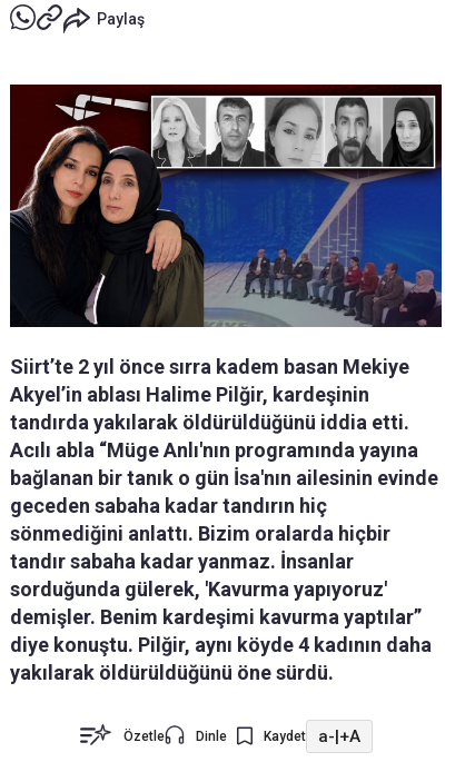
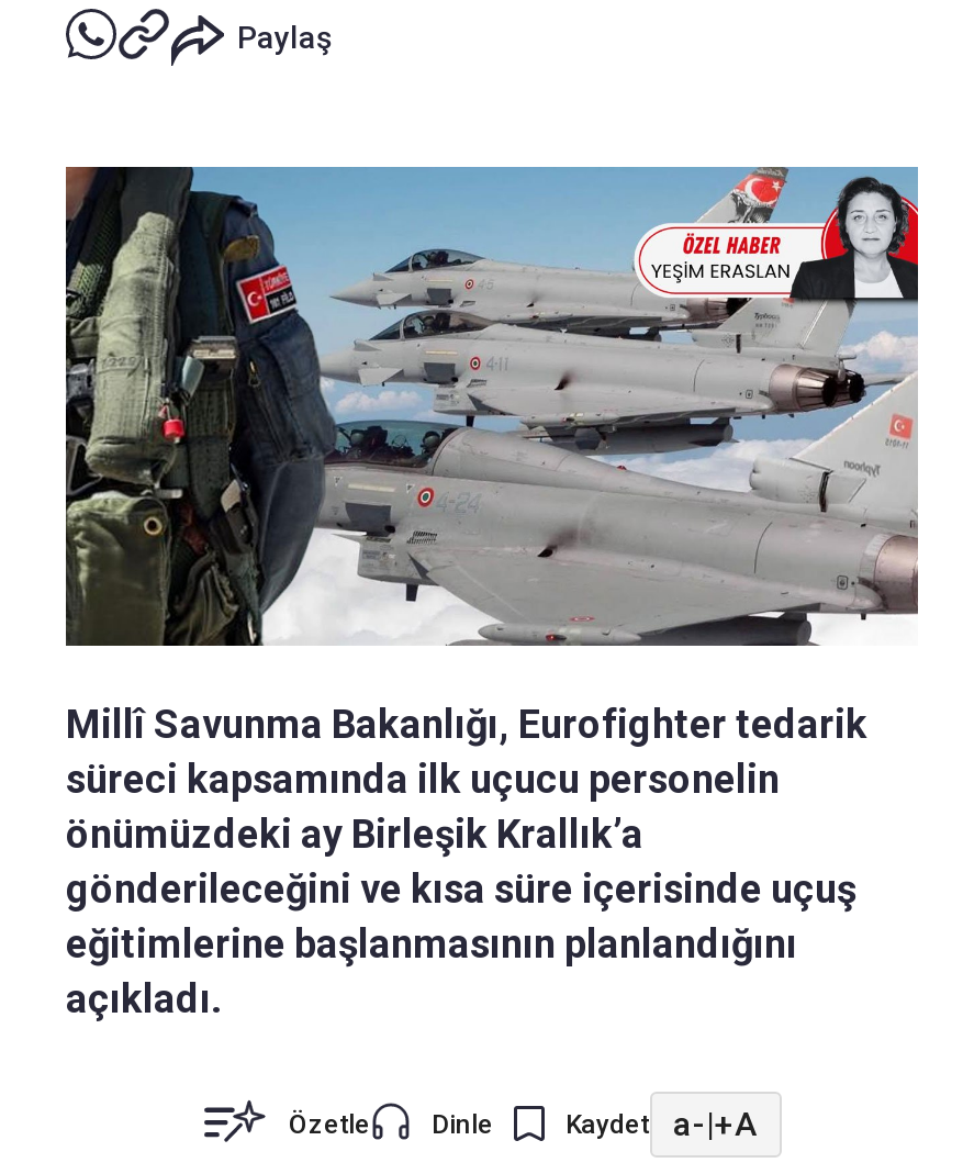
[9,83,443,328] [image] -> [64,165,920,575] [image]
[10,355,438,685] Siirt’te 2 yıl önce sırra kadem basan Mekiye | Akyel’in ablası Halime Pilğir, kardeşinin | tandırda yakılarak öldürüldüğünü iddia etti. | Acılı abla “Müge Anlı'nın programında yayına | bağlanan bir tanık o gün İsa'nın ailesinin evinde | geceden sabaha kadar tandırın hiç | sönmediğini anlattı. Bizim oralarda hiçbir | tandır sabaha kadar yanmaz. İnsanlar | sorduğunda gülerek, 'Kavurma yapıyoruz' | demişler. Benim kardeşimi kavurma yaptılar” | diye konuştu. Pilğir, aynı köyde 4 kadının daha | yakılarak öldürüldüğünü öne sürdü. -> [66,702,867,1022] Millî Savunma Bakanlığı, Eurofighter tedarik | süreci kapsamında ilk uçucu personelin | önümüzdeki ay Birleşik Krallık’a | gönderileceğini ve kısa süre içerisinde uçuş | eğitimlerine başlanmasının planlandığını | açıkladı.

